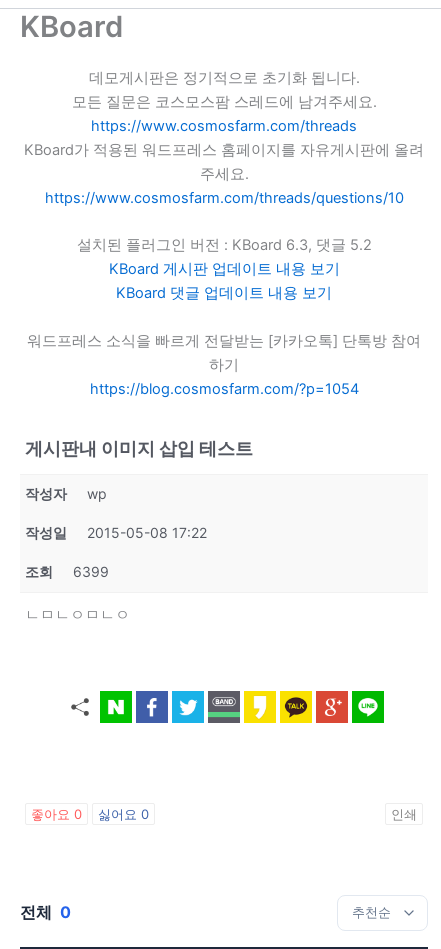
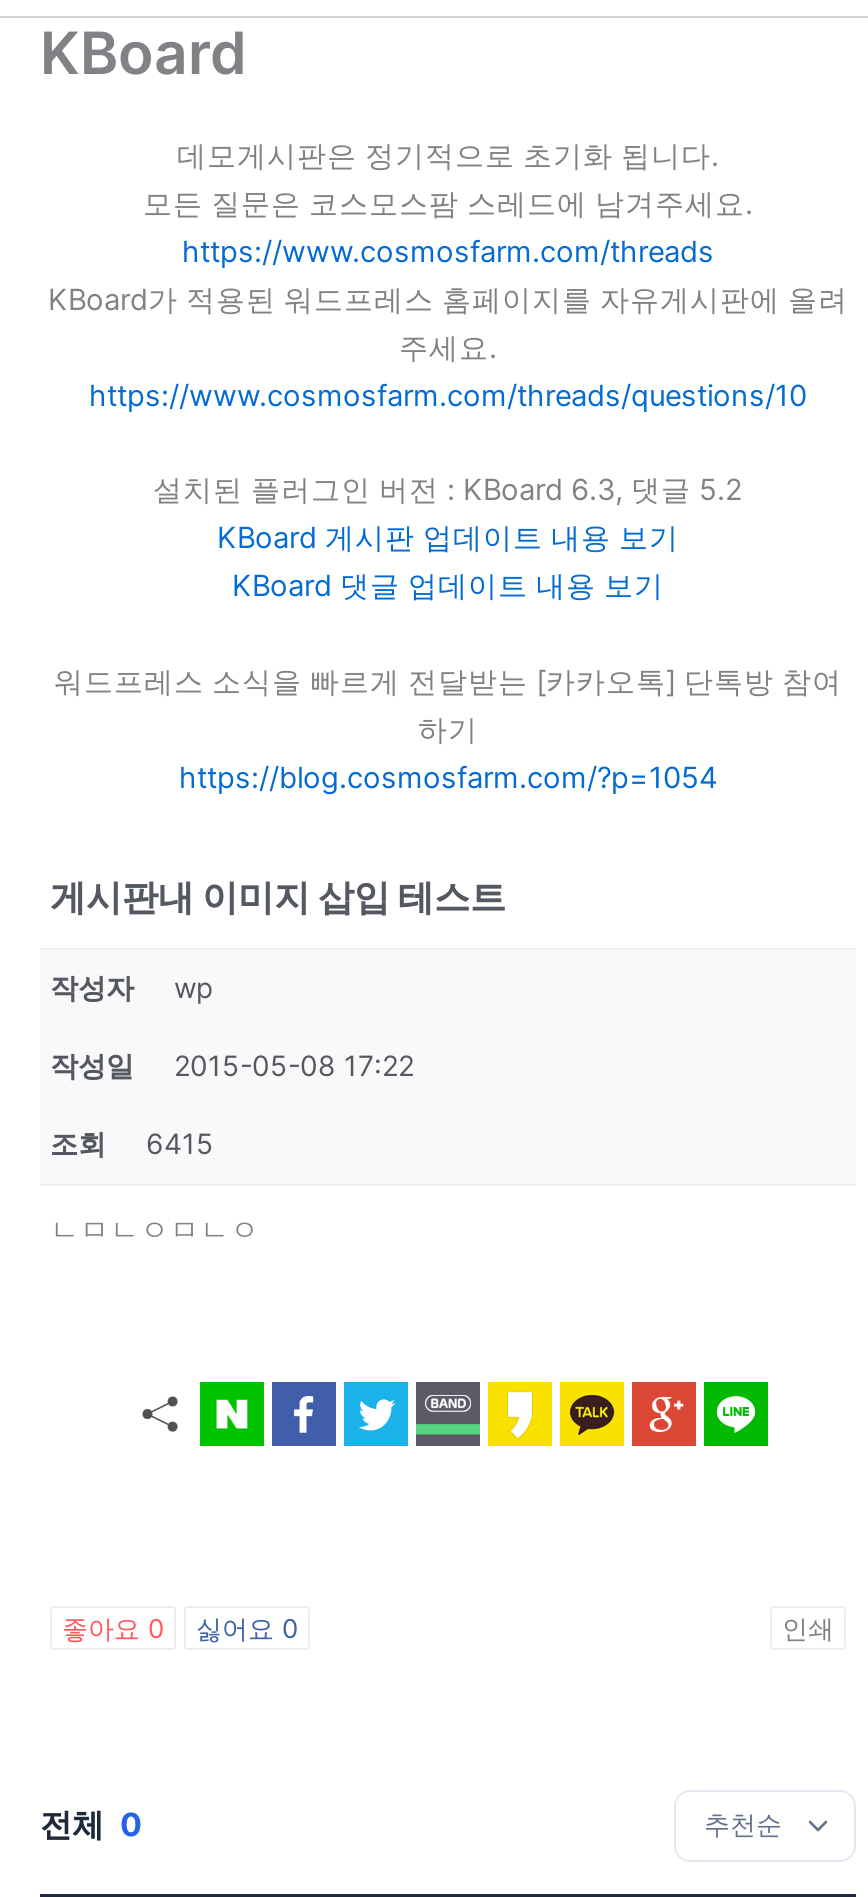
[25,563,109,580] 조회 6399 -> [50,1126,214,1160] 조회 6415

